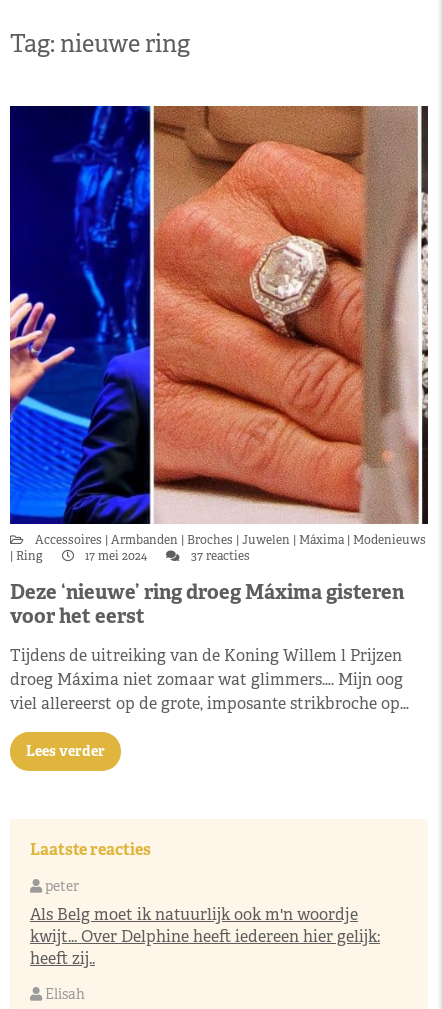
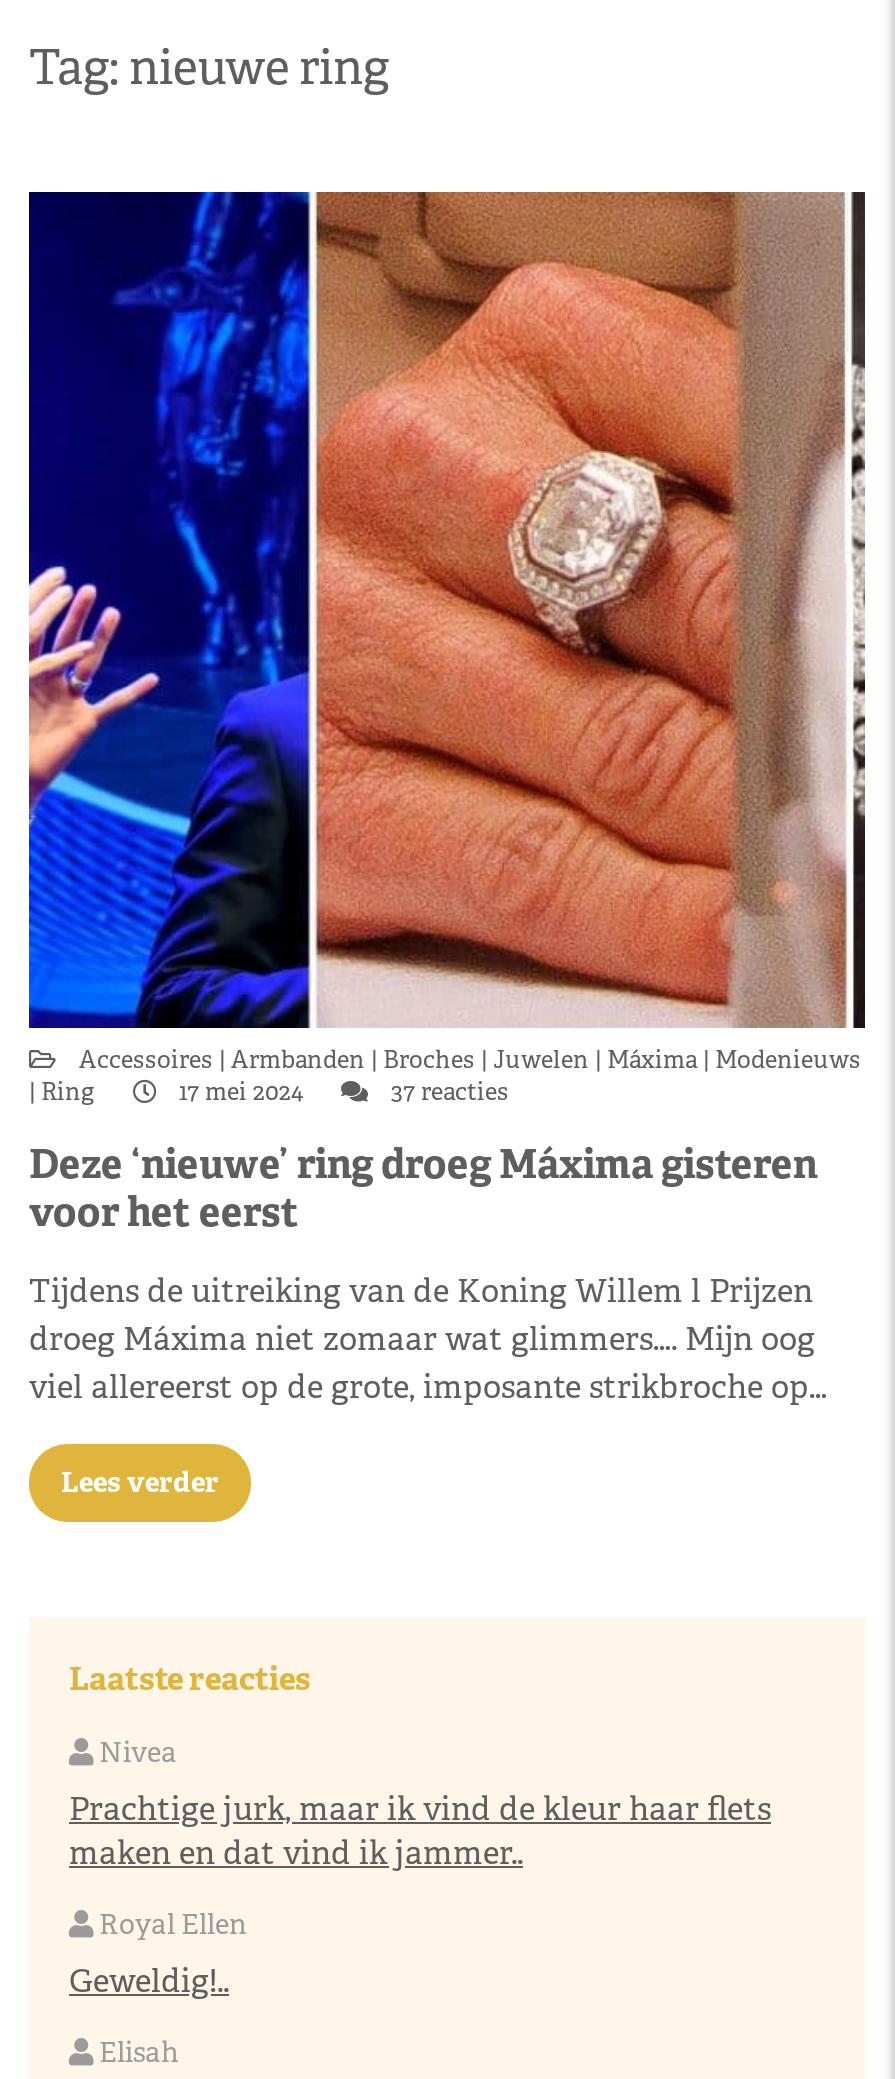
[30,877,380,969] peter | Als Belg moet ik natuurlijk ook m'n woordje | kwijt... Over Delphine heeft iedereen hier gelijk: | heeft zij.. -> [69,1734,771,2002] Nivea | Prachtige jurk, maar ik vind de kleur haar flets | maken en dat vind ik jammer.. | Royal Ellen | Geweldig!..

